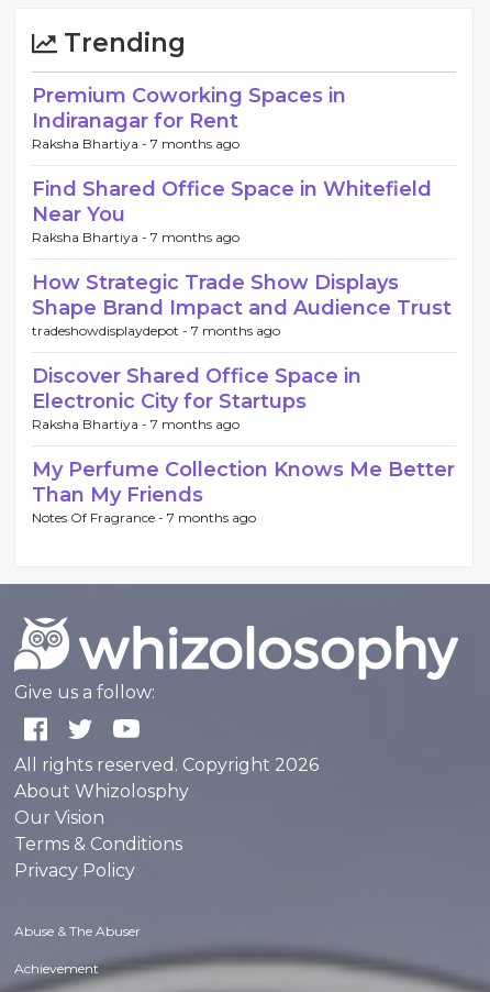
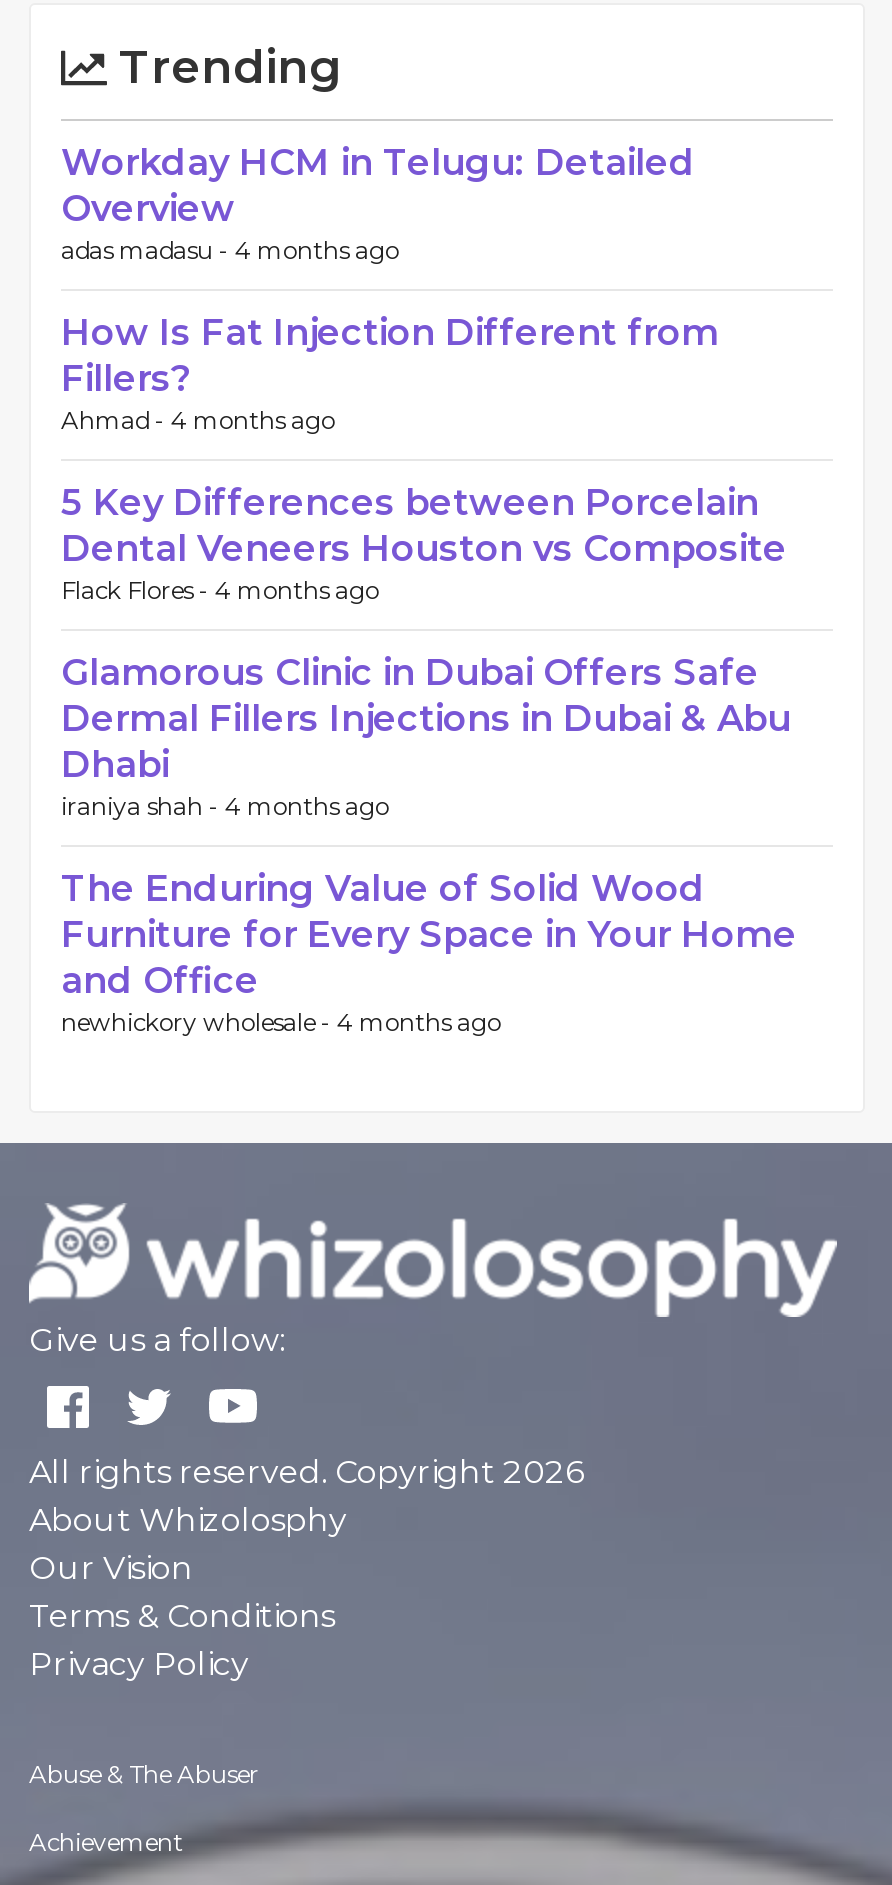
[32,84,346,152] Premium Coworking Spaces in | Indiranagar for Rent | Raksha Bhartiya - 7 months ago -> [61,141,695,265] Workday HCM in Telugu: Detailed | Overview | adas madasu - 4 months ago
[32,177,432,245] Find Shared Office Space in Whitefield | Near You | Raksha Bhartiya - 7 months ago -> [61,311,719,435] How Is Fat Injection Different from | Fillers? | Ahmad - 4 months ago
[32,271,452,339] How Strategic Trade Show Displays | Shape Brand Impact and Audience Trust | tradeshowdisplaydepot - 7 months ago -> [61,481,787,605] 5 Key Differences between Porcelain | Dental Veneers Houston vs Composite | Flack Flores - 4 months ago
[32,364,361,432] Discover Shared Office Space in | Electronic City for Startups | Raksha Bhartiya - 7 months ago -> [61,651,791,821] Glamorous Clinic in Dubai Offers Safe | Dermal Fillers Injections in Dubai & Abu | Dhabi | iraniya shah - 4 months ago
[32,458,455,526] My Perfume Collection Knows Me Better | Than My Friends | Notes Of Fragrance - 7 months ago -> [61,867,797,1037] The Enduring Value of Solid Wood | Furniture for Every Space in Your Home | and Office | newhickory wholesale - 4 months ago

